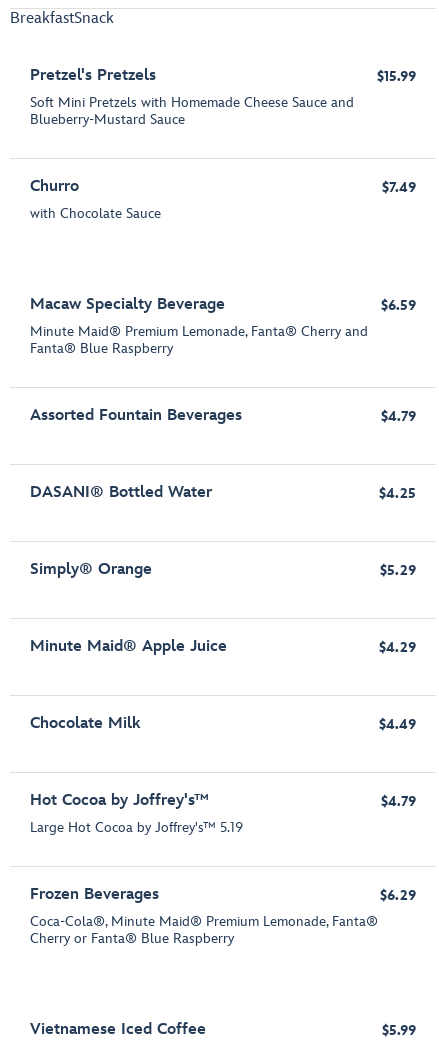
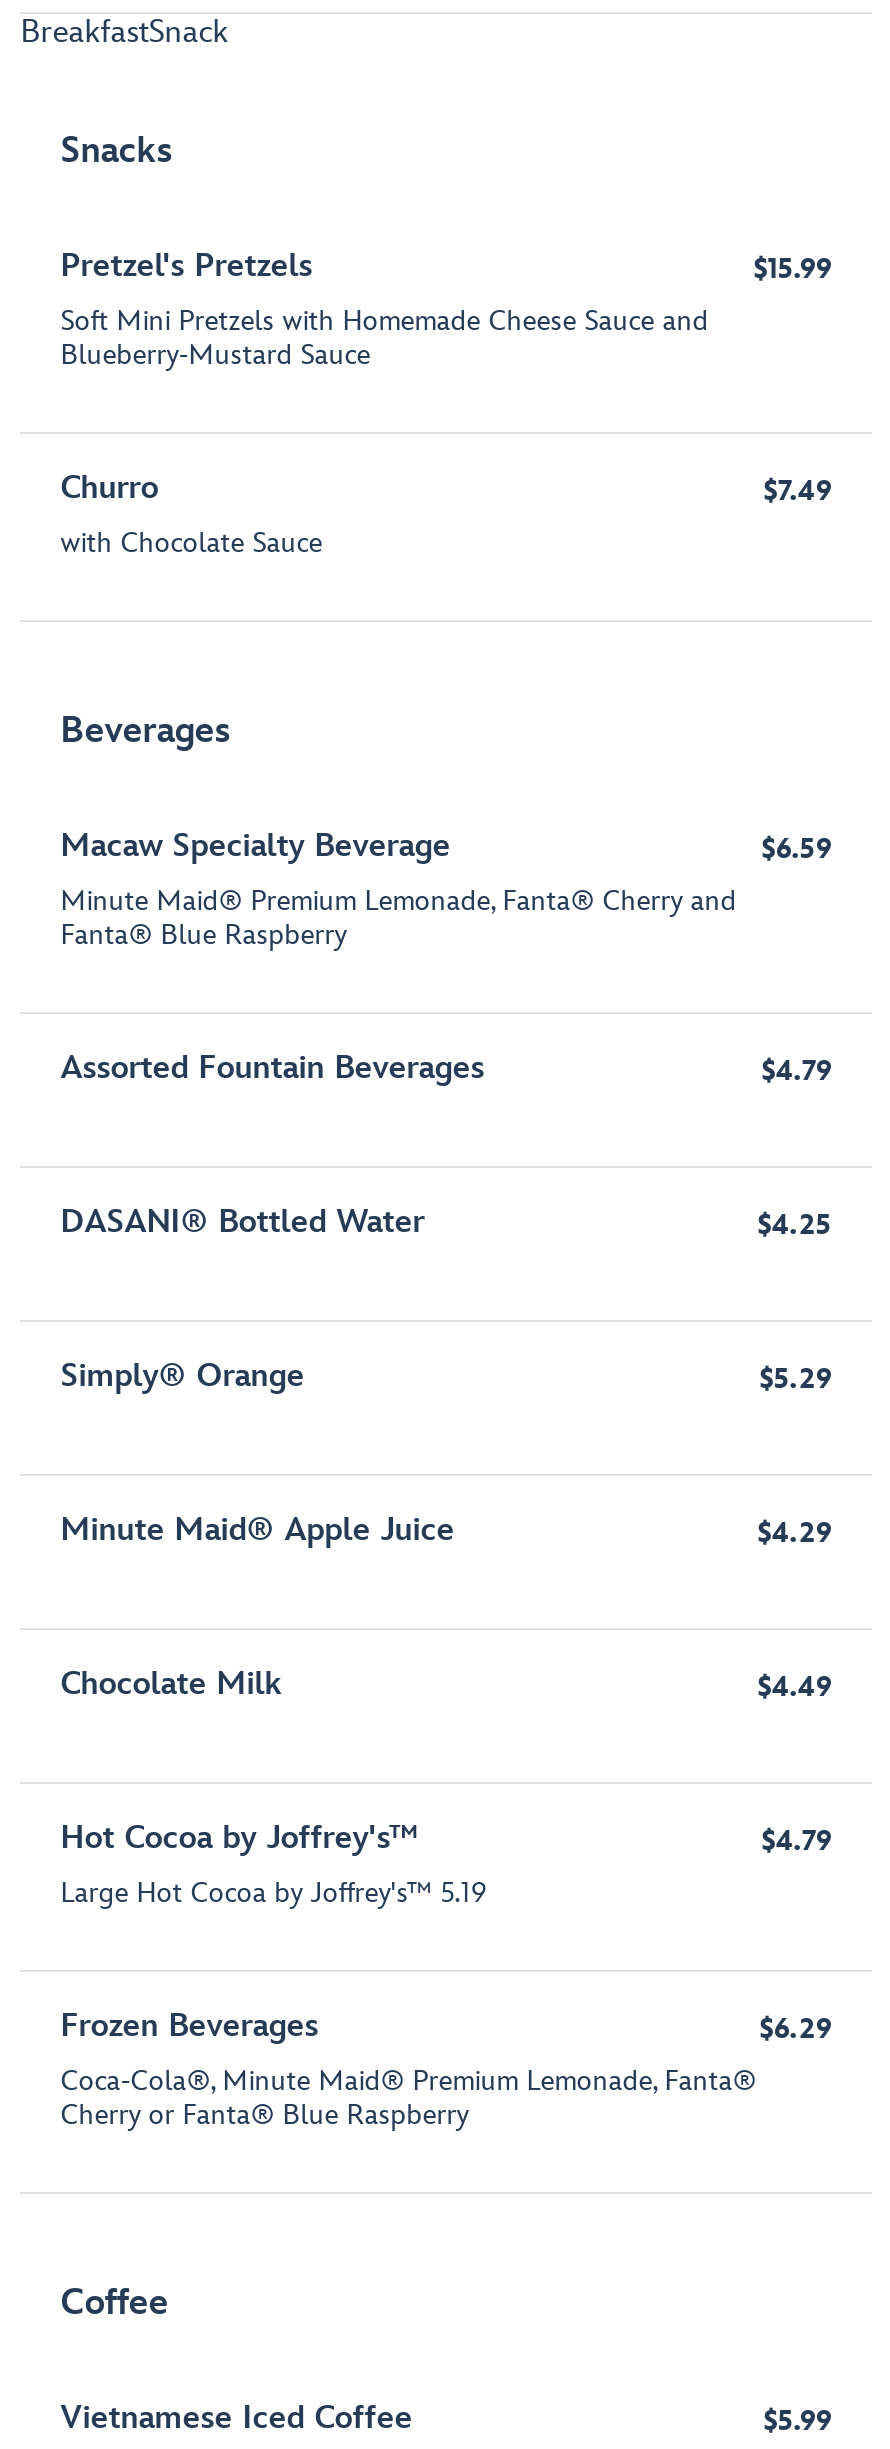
none -> [60,130,172,172] Snacks
none -> [60,710,230,752] Beverages
none -> [60,2282,168,2324] Coffee

